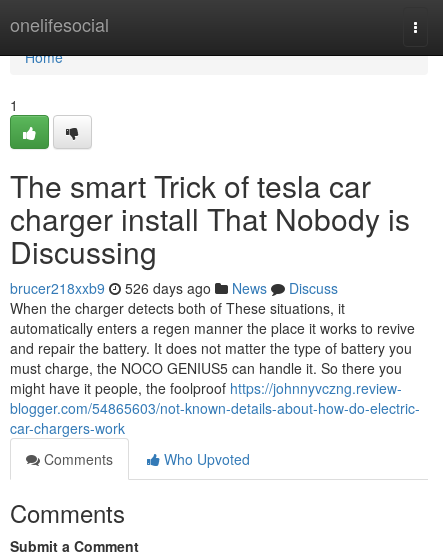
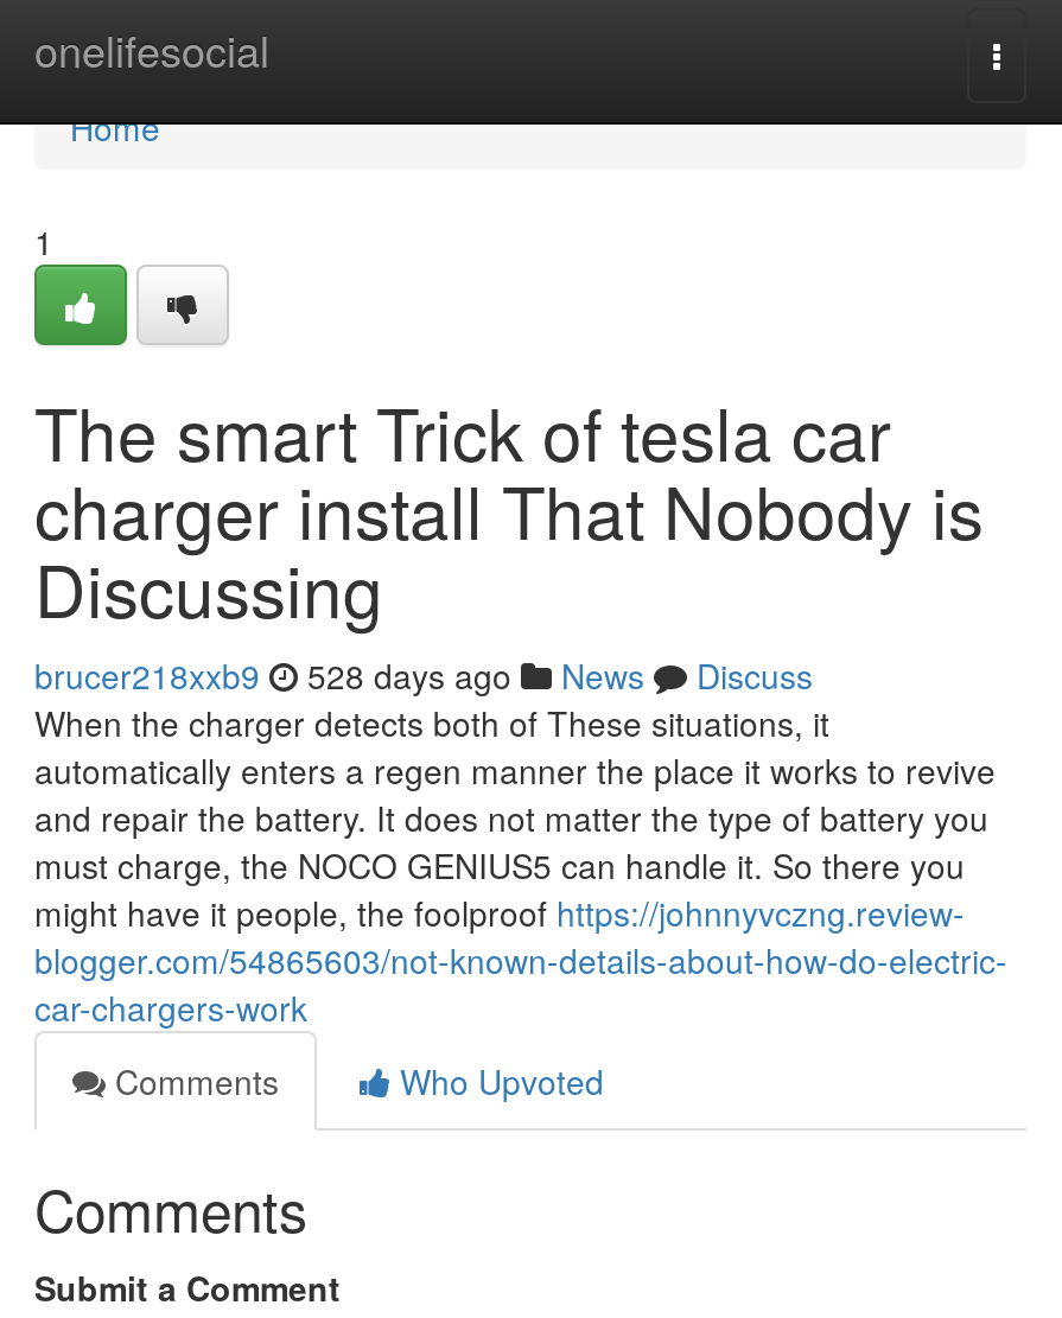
[10,278,338,298] brucer218xxb9 526 days ago News Discuss -> [34,651,813,699] brucer218xxb9 528 days ago News Discuss

